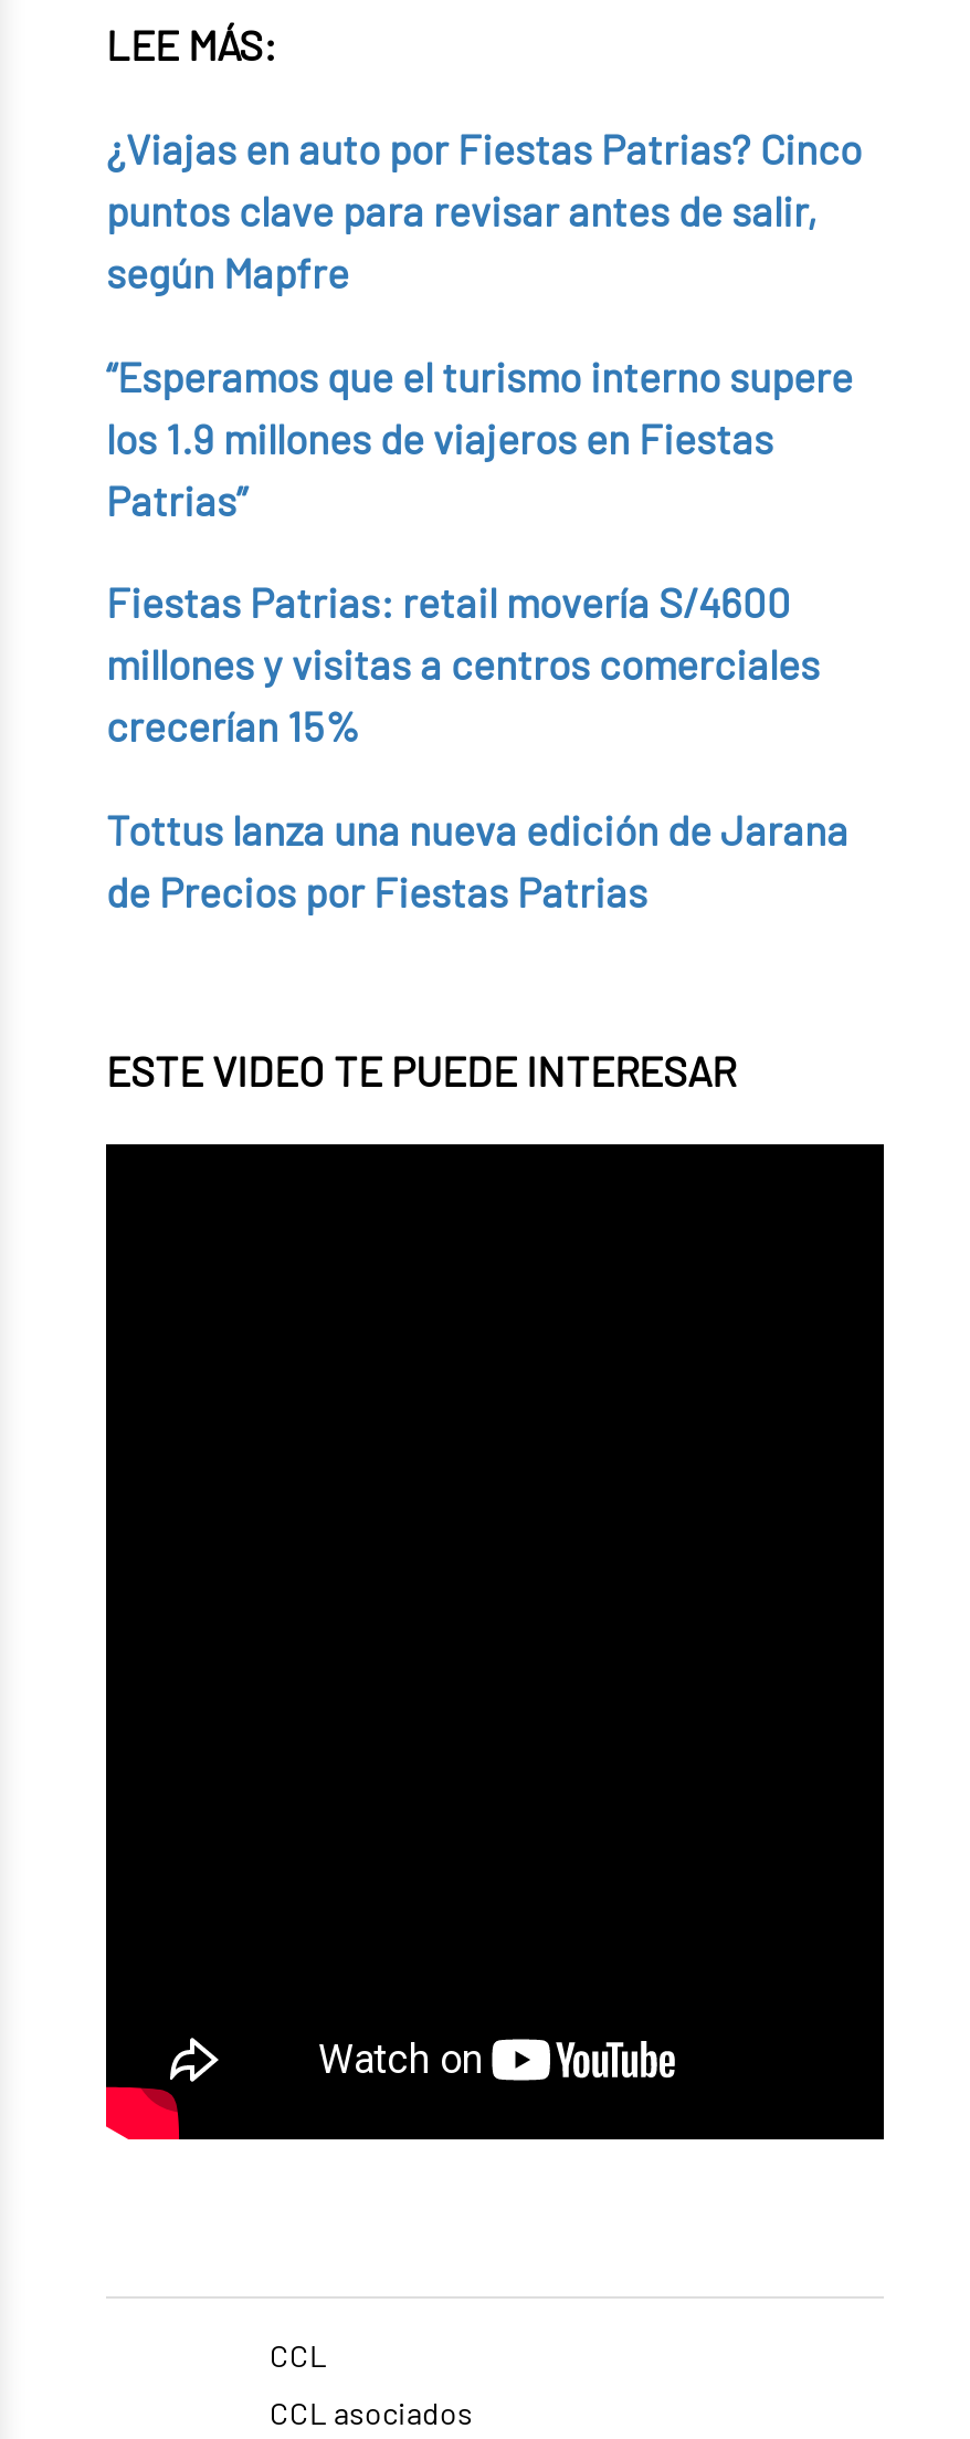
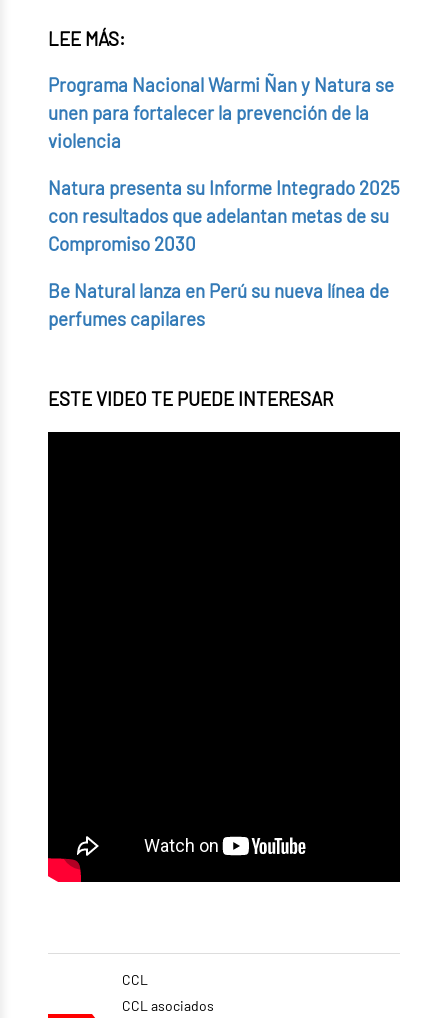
[106,122,862,917] ¿Viajas en auto por Fiestas Patrias? Cinco | puntos clave para revisar antes de salir, | según Mapfre | “Esperamos que el turismo interno supere | los 1.9 millones de viajeros en Fiestas | Patrias” | Fiestas Patrias: retail movería S/4600 | millones y visitas a centros comerciales | crecerían 15% | Tottus lanza una nueva edición de Jarana | de Precios por Fiestas Patrias -> [48,73,400,330] Programa Nacional Warmi Ñan y Natura se | unen para fortalecer la prevención de la | violencia | Natura presenta su Informe Integrado 2025 | con resultados que adelantan metas de su | Compromiso 2030 | Be Natural lanza en Perú su nueva línea de | perfumes capilares

